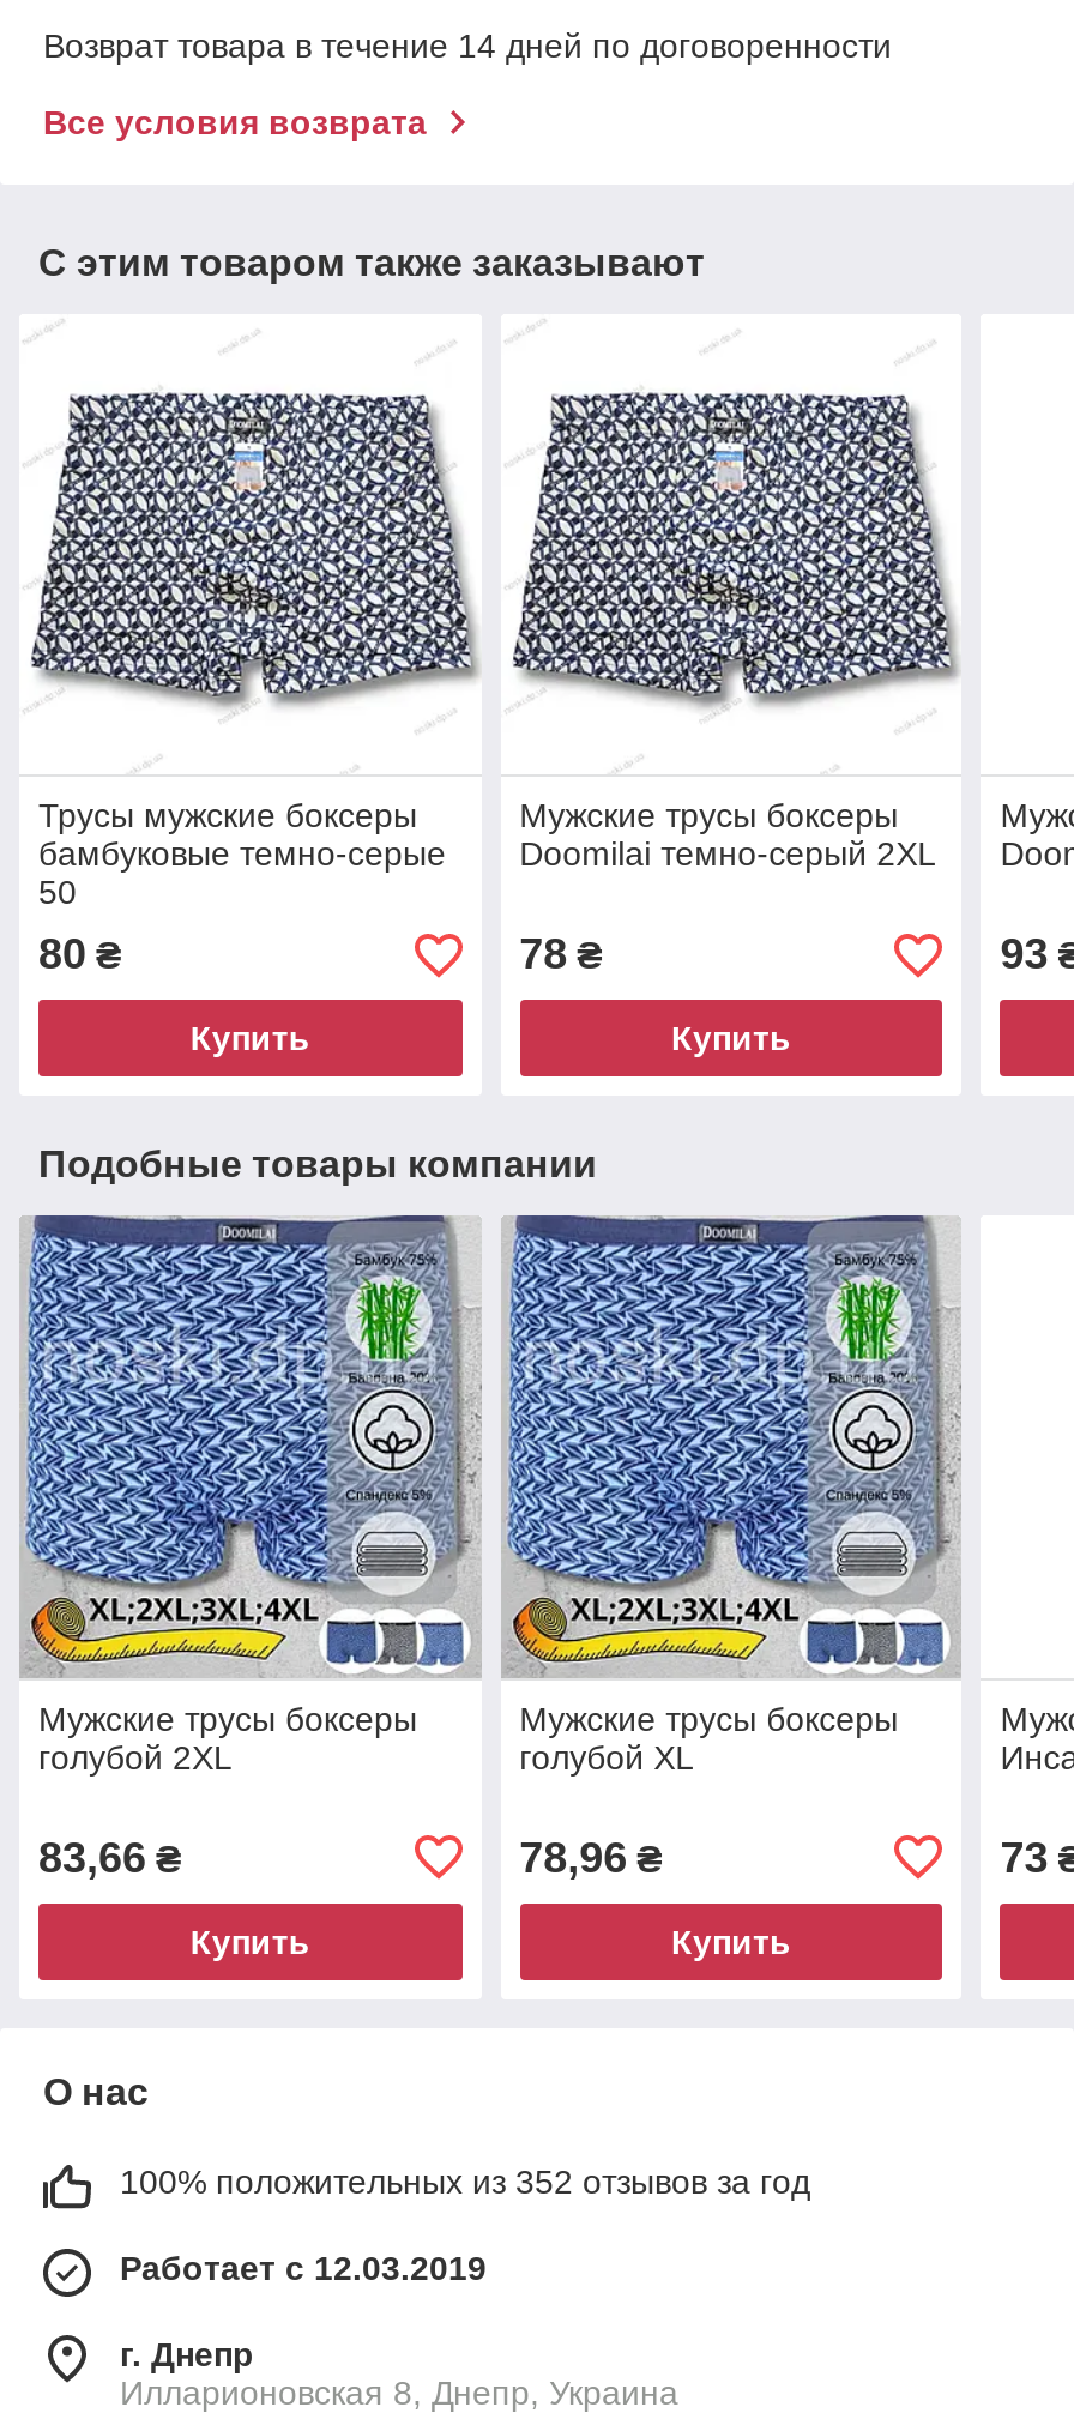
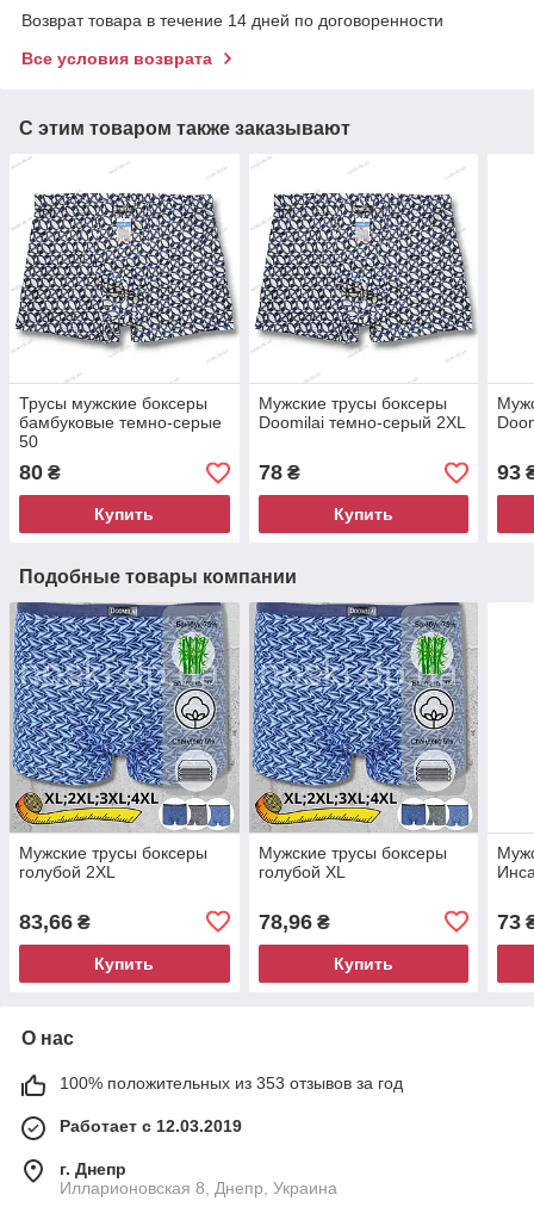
[120,2162,810,2200] 100% положительных из 352 отзывов за год -> [60,1073,403,1092] 100% положительных из 353 отзывов за год

